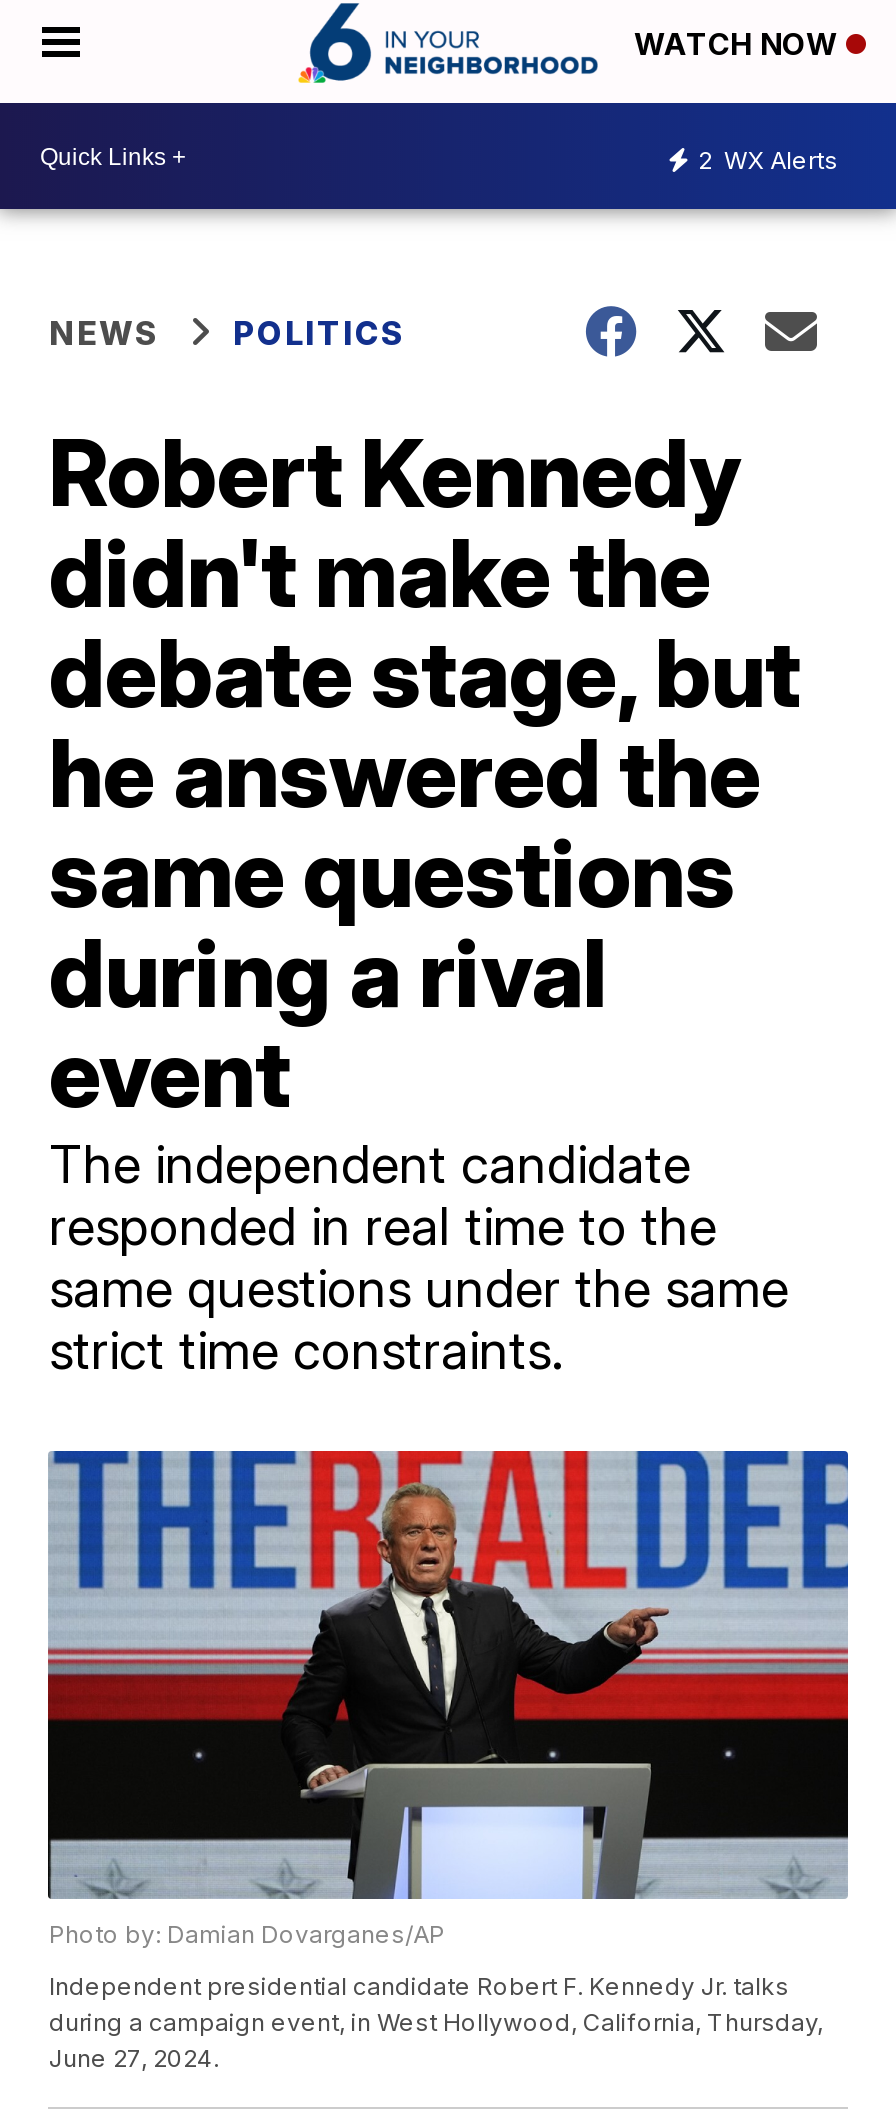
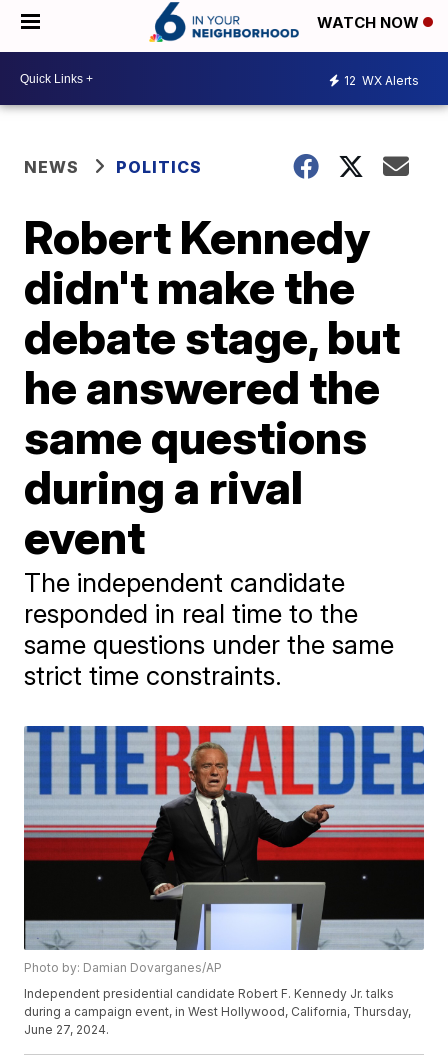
[698,144,838,174] 2 WX Alerts -> [344,72,419,87] 12 WX Alerts

